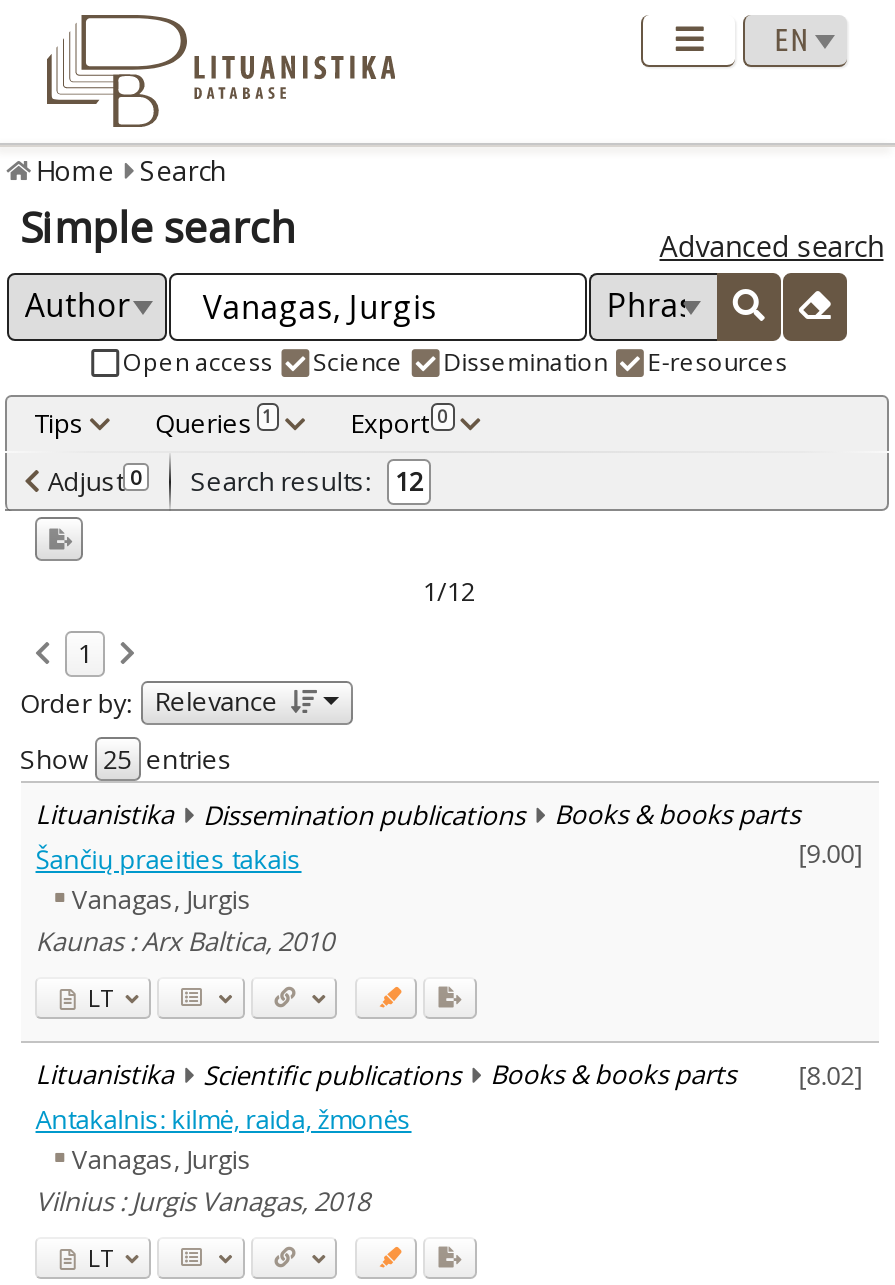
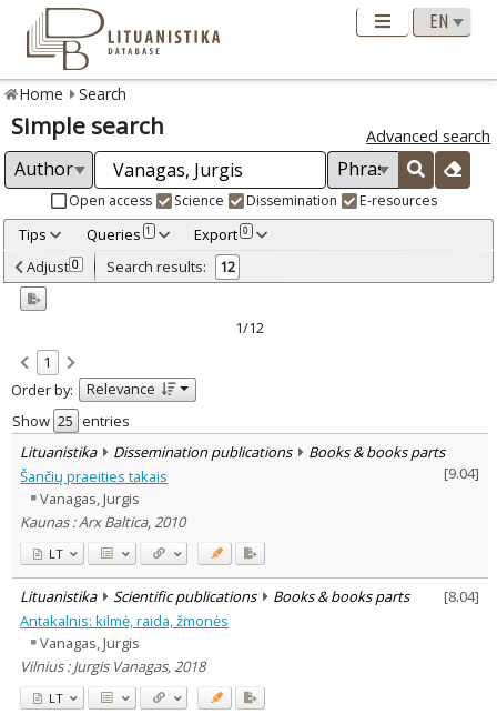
[798,834,862,870] [9.00] -> [443,463,479,483] [9.04]
[36,1056,862,1092] Lituanistika Scientific publications Books & books parts [8.02] -> [20,586,479,606] Lituanistika Scientific publications Books & books parts [8.04]

